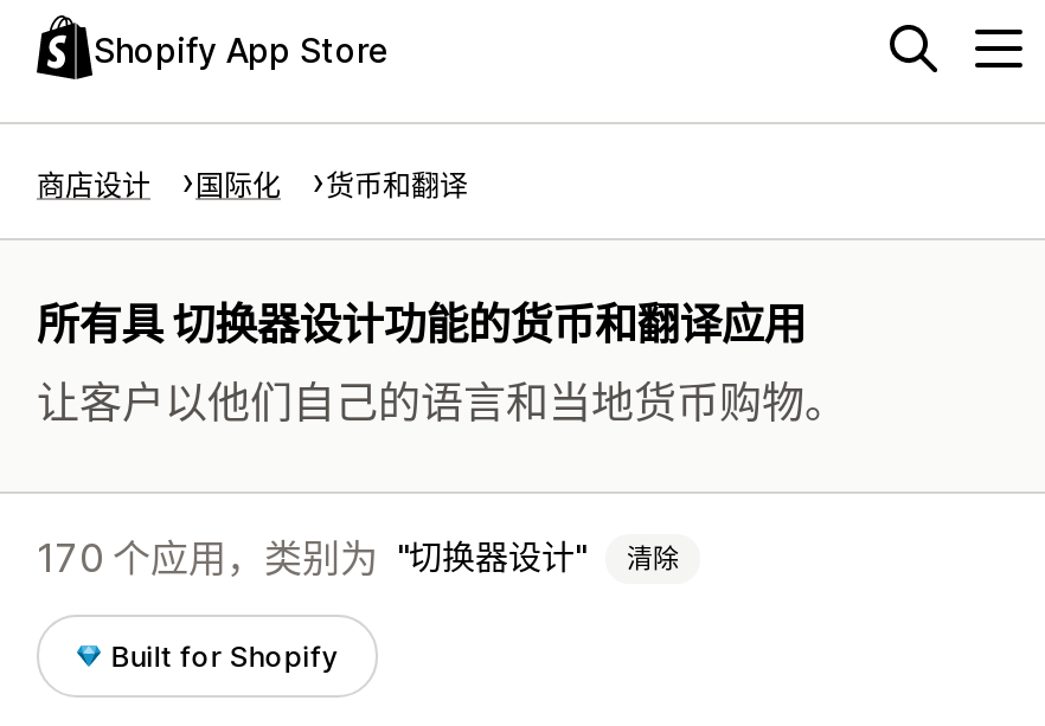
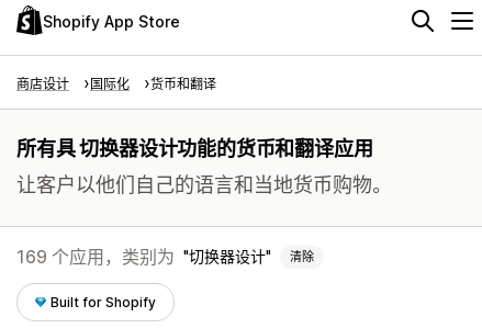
[37,534,378,582] 170 个应用，类别为 -> [16,246,175,268] 169 个应用，类别为

